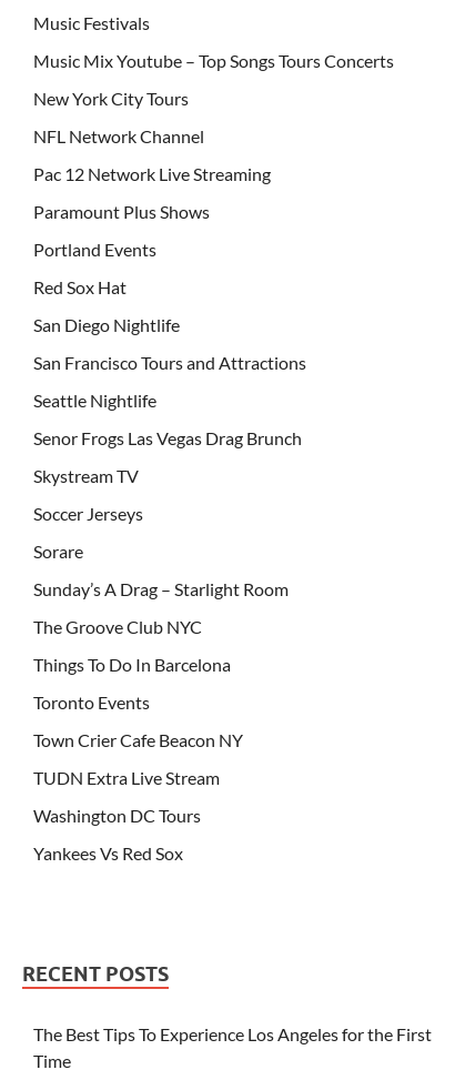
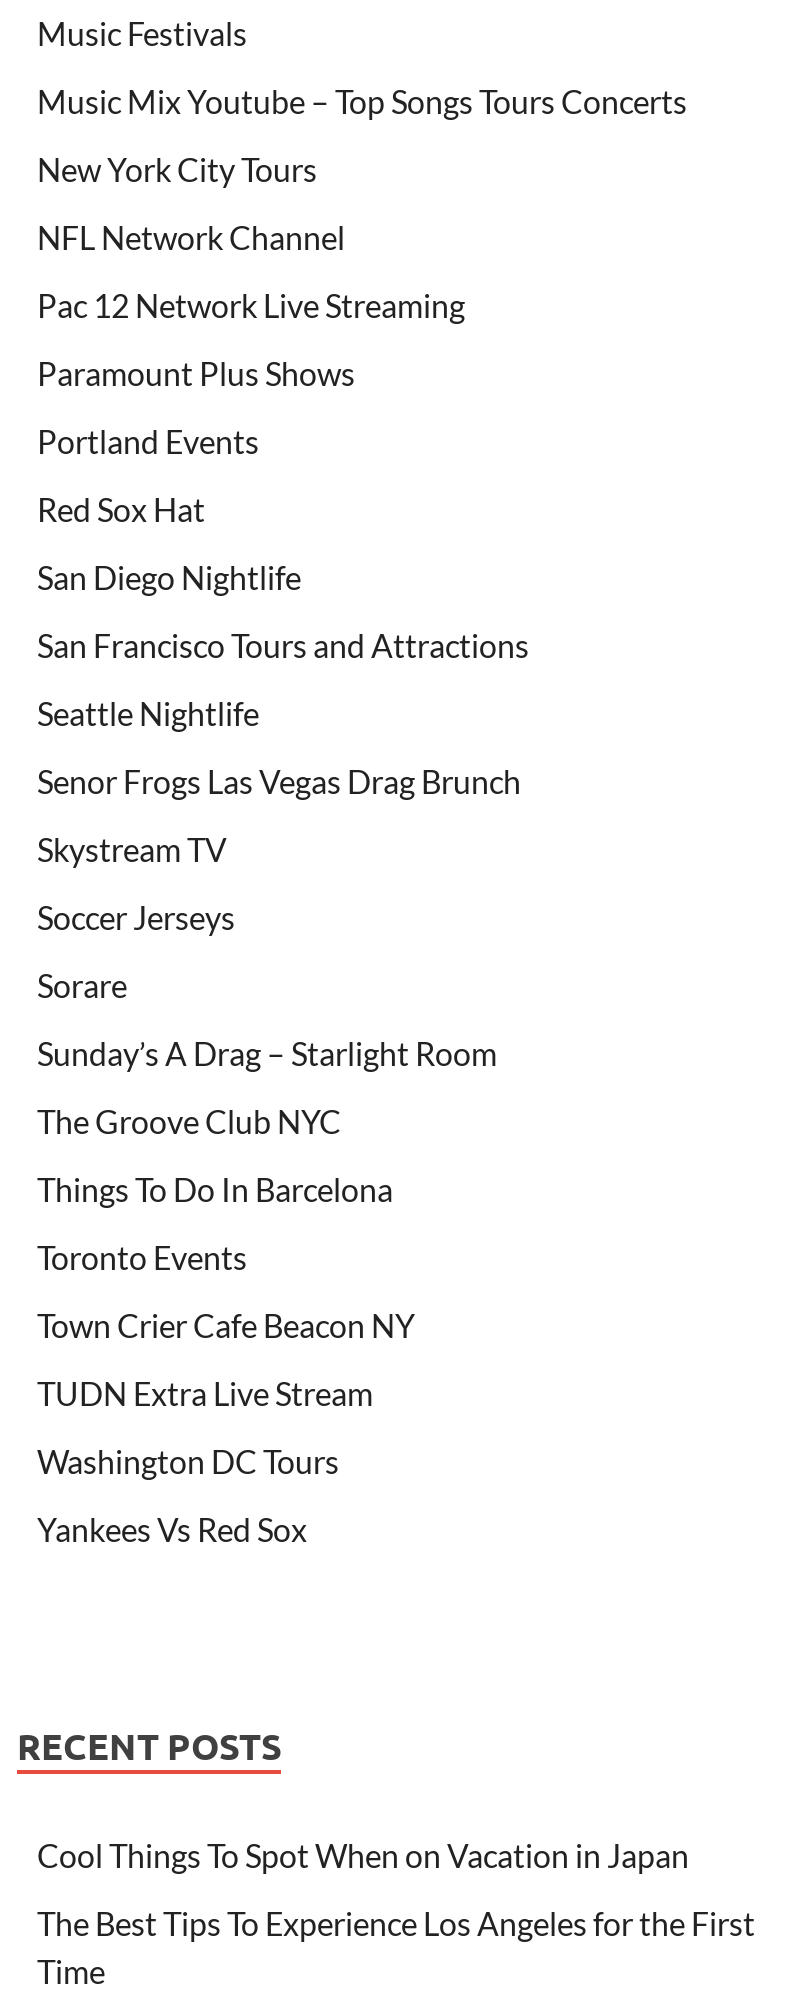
none -> [37,1835,689,1873] Cool Things To Spot When on Vacation in Japan

